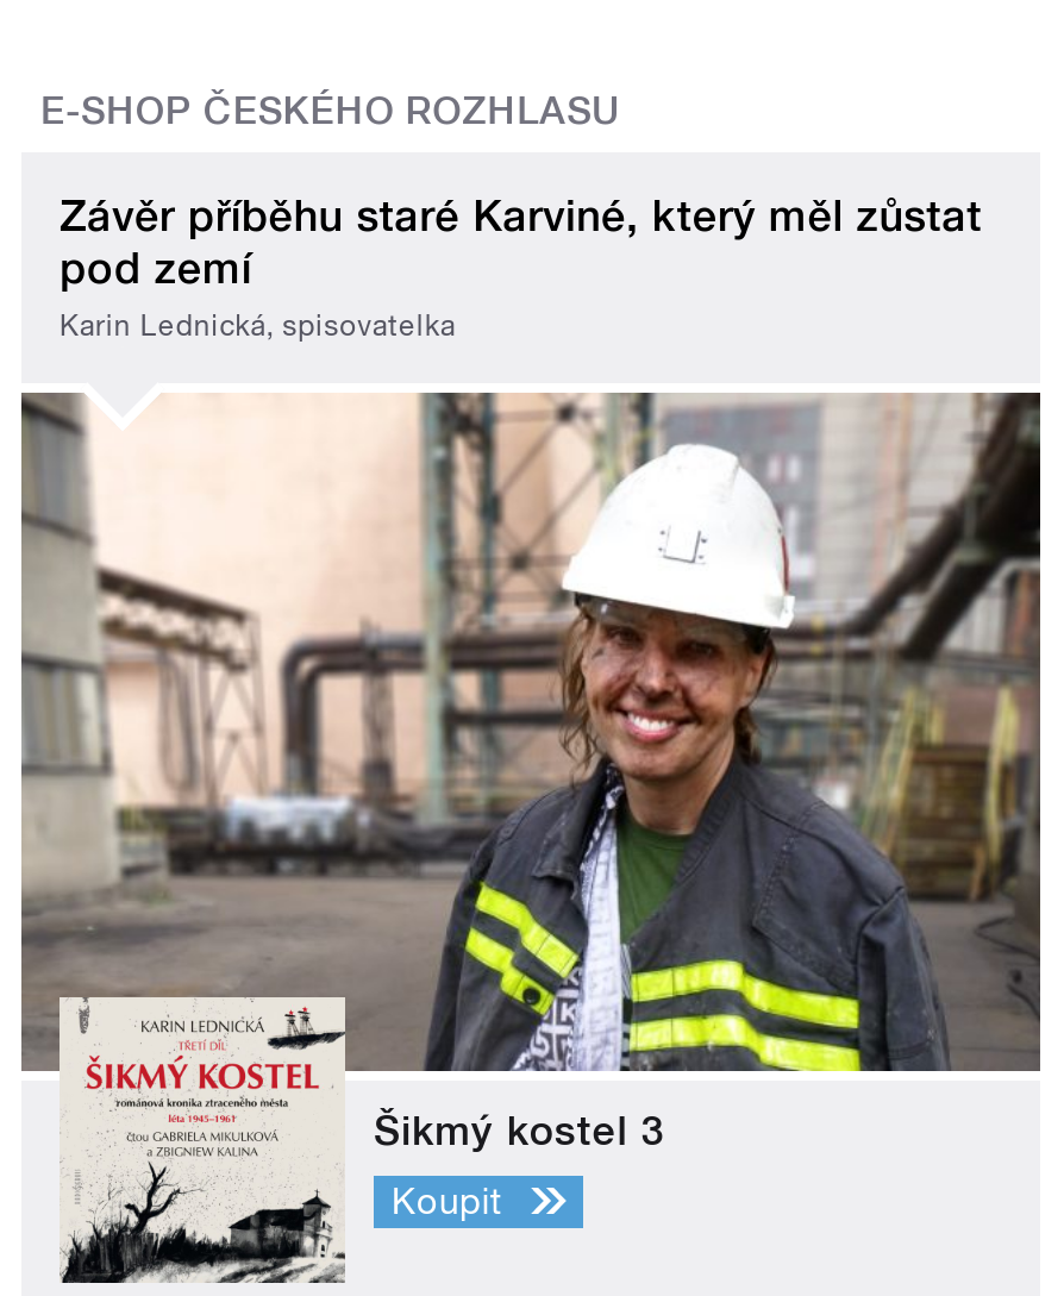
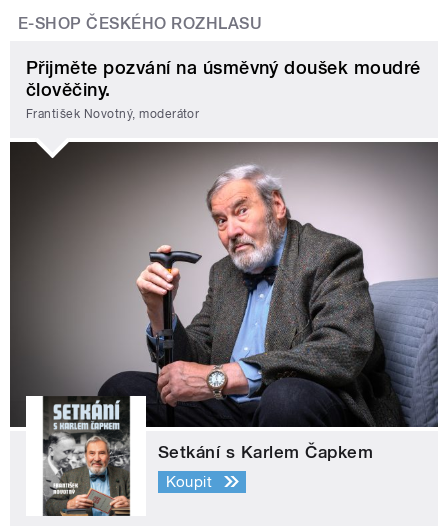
[60,191,982,342] Závěr příběhu staré Karviné, který měl zůstat | pod zemí | Karin Lednická, spisovatelka -> [26,57,421,121] Přijměte pozvání na úsměvný doušek moudré | člověčiny. | František Novotný, moderátor
[19,393,1043,1285] [image] | Šikmý kostel 3 -> [9,141,439,517] [image] | Setkání s Karlem Čapkem

